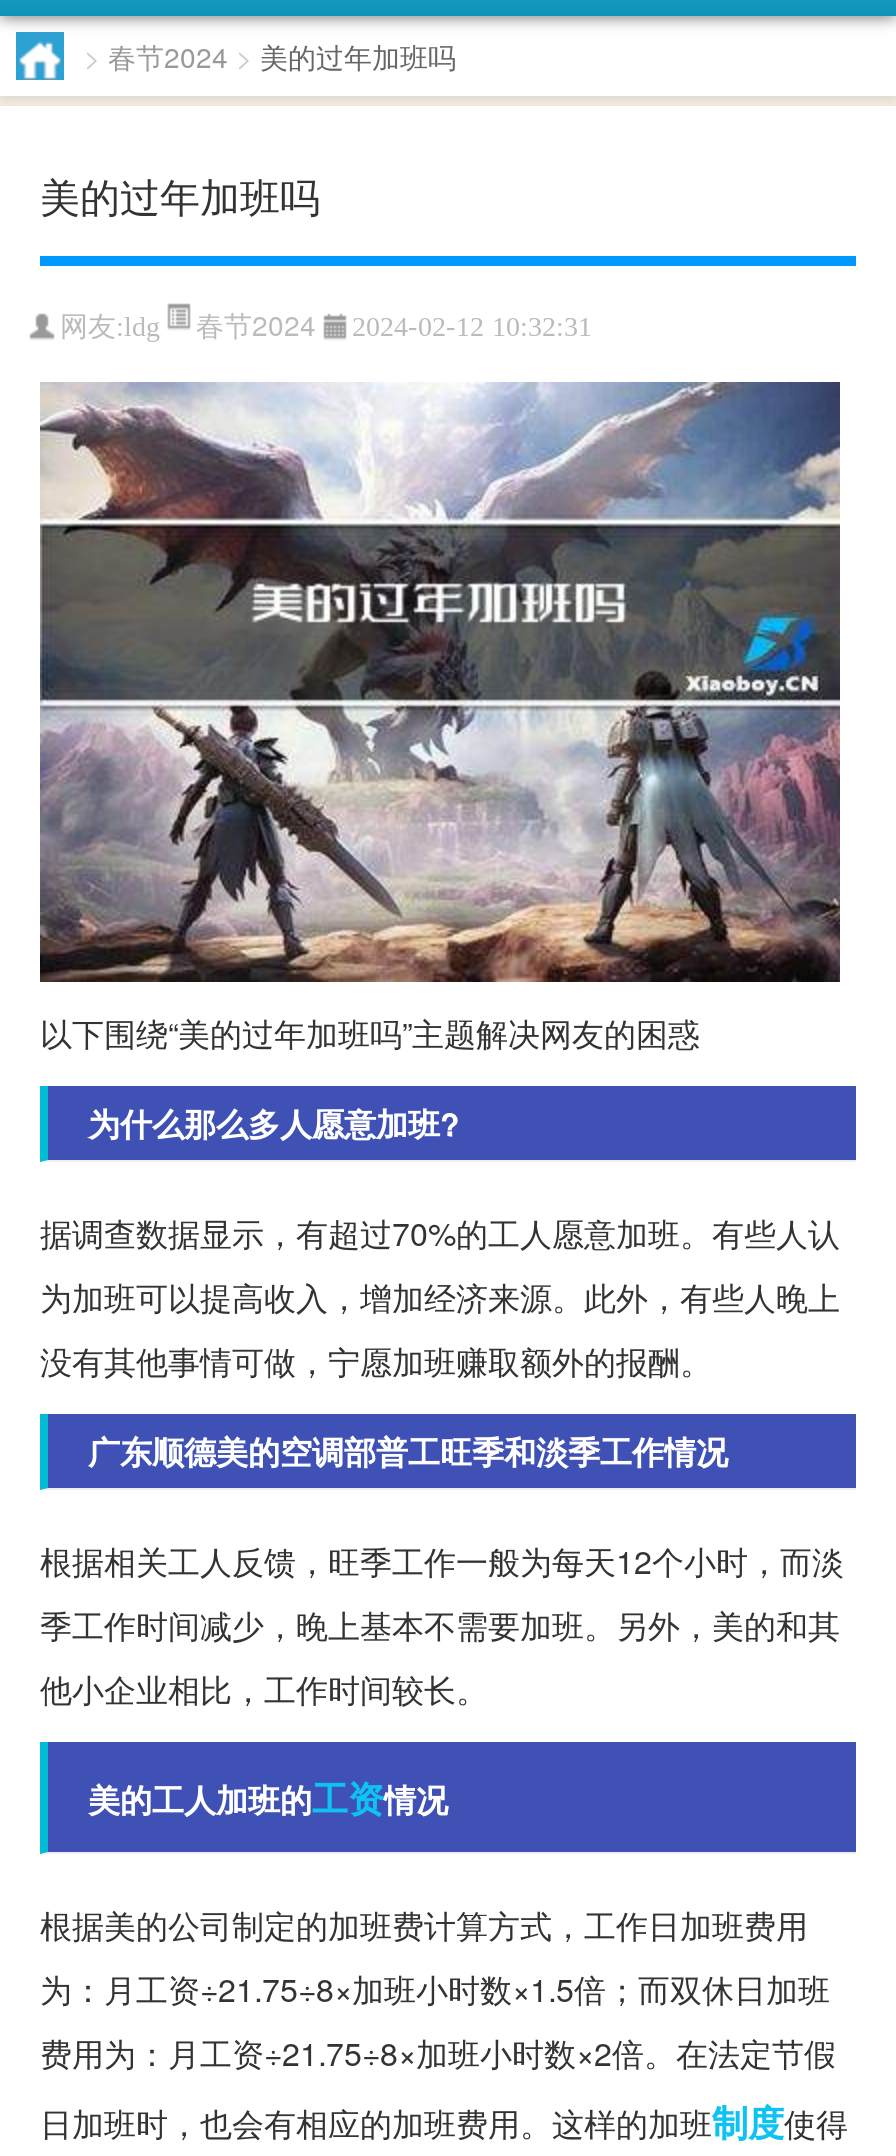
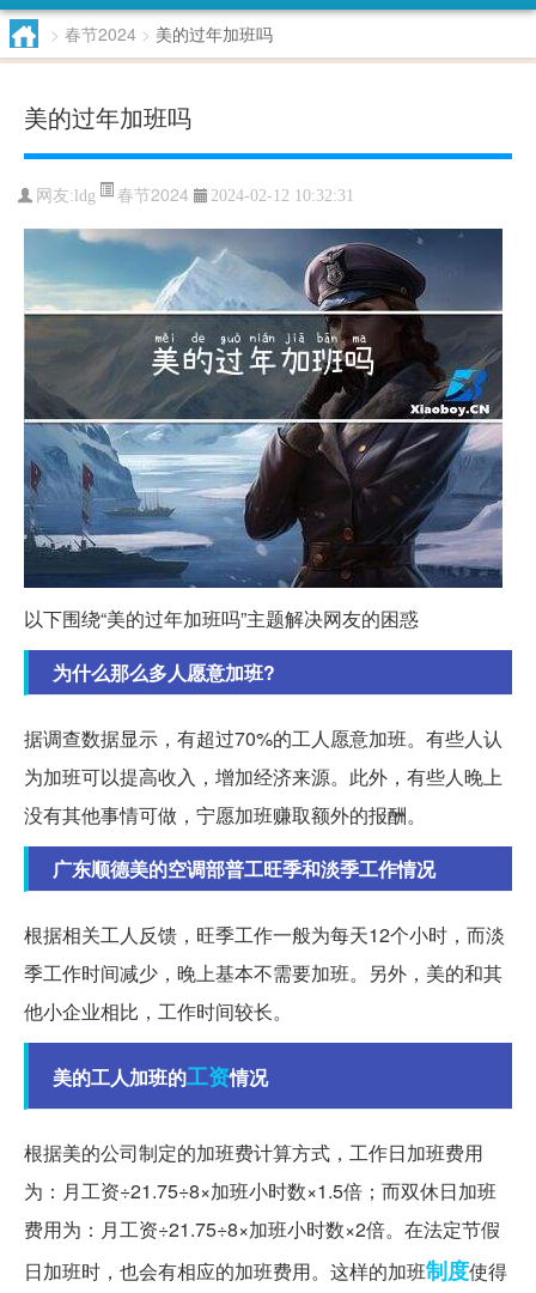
[38,380,842,984] [image] -> [24,227,504,589] [image]

